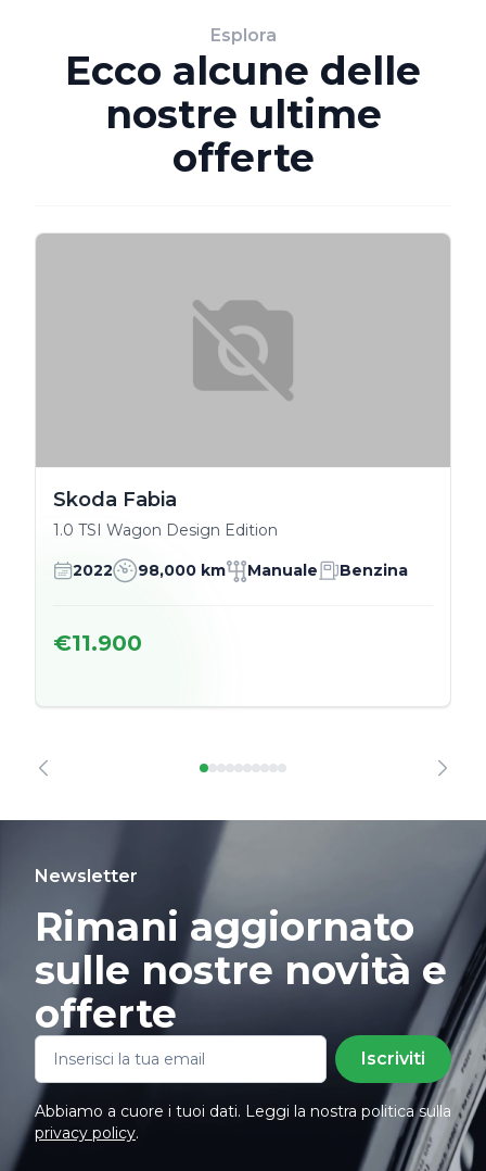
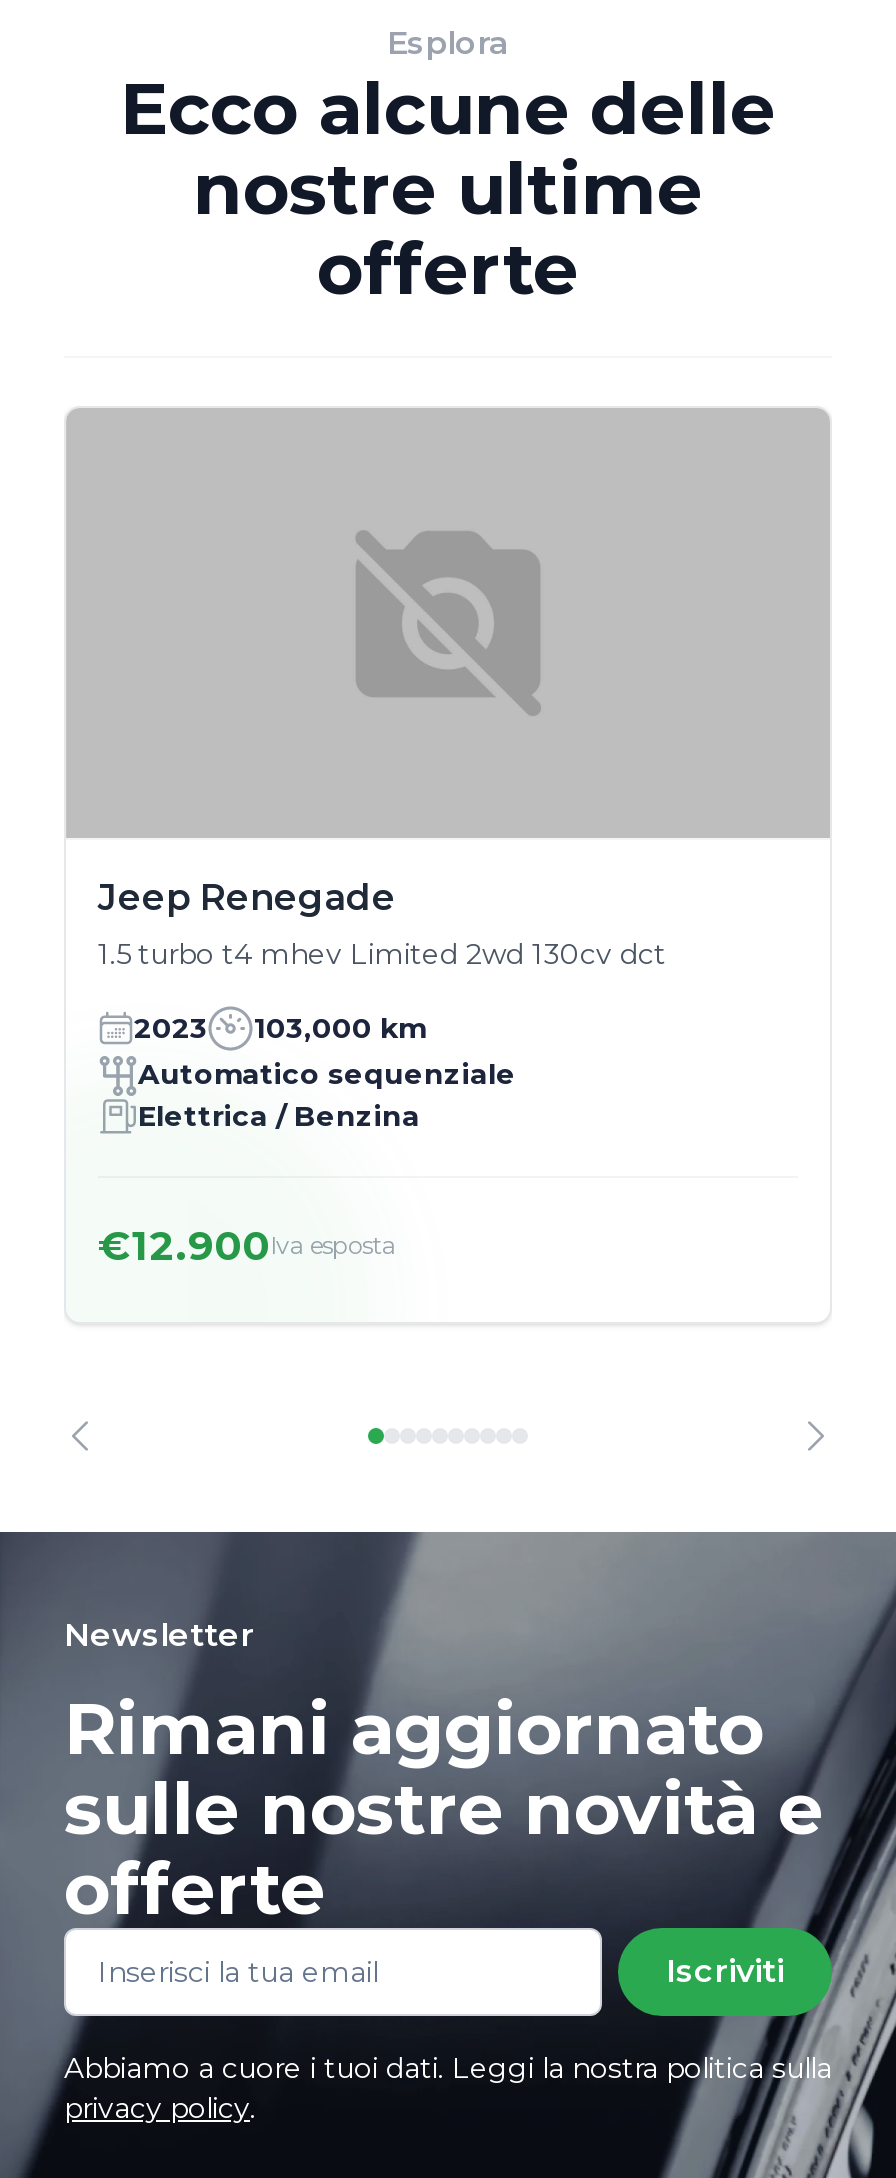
[53,488,278,540] Skoda Fabia | 1.0 TSI Wagon Design Edition -> [98,876,666,972] Jeep Renegade | 1.5 turbo t4 mhev Limited 2wd 130cv dct
[73,561,408,580] 2022 | 98,000 km | Manuale | Benzina -> [134,1011,516,1134] 2023 | 103,000 km | Automatico sequenziale | Elettrica / Benzina
[53,630,142,656] €11.900 -> [98,1222,396,1270] €12.900Iva esposta

